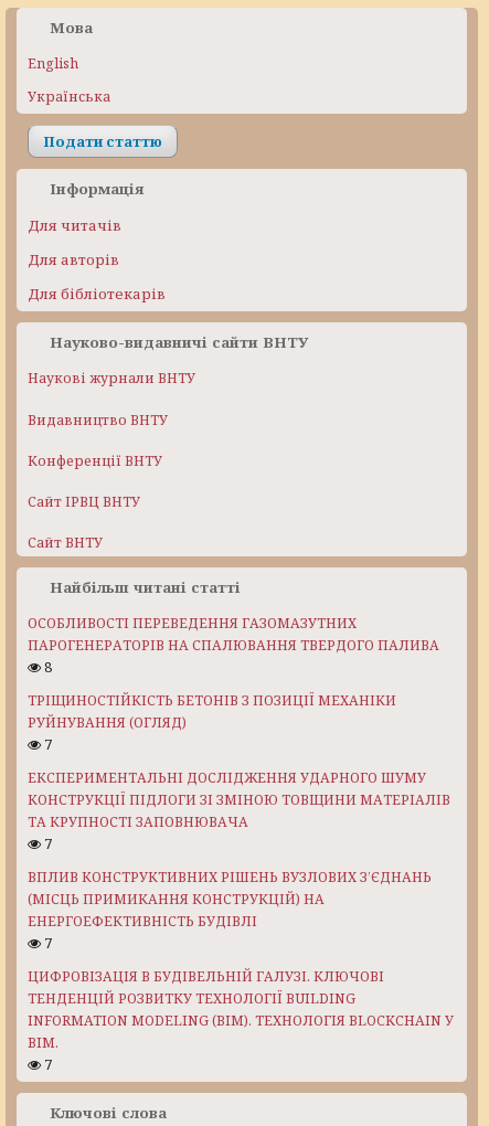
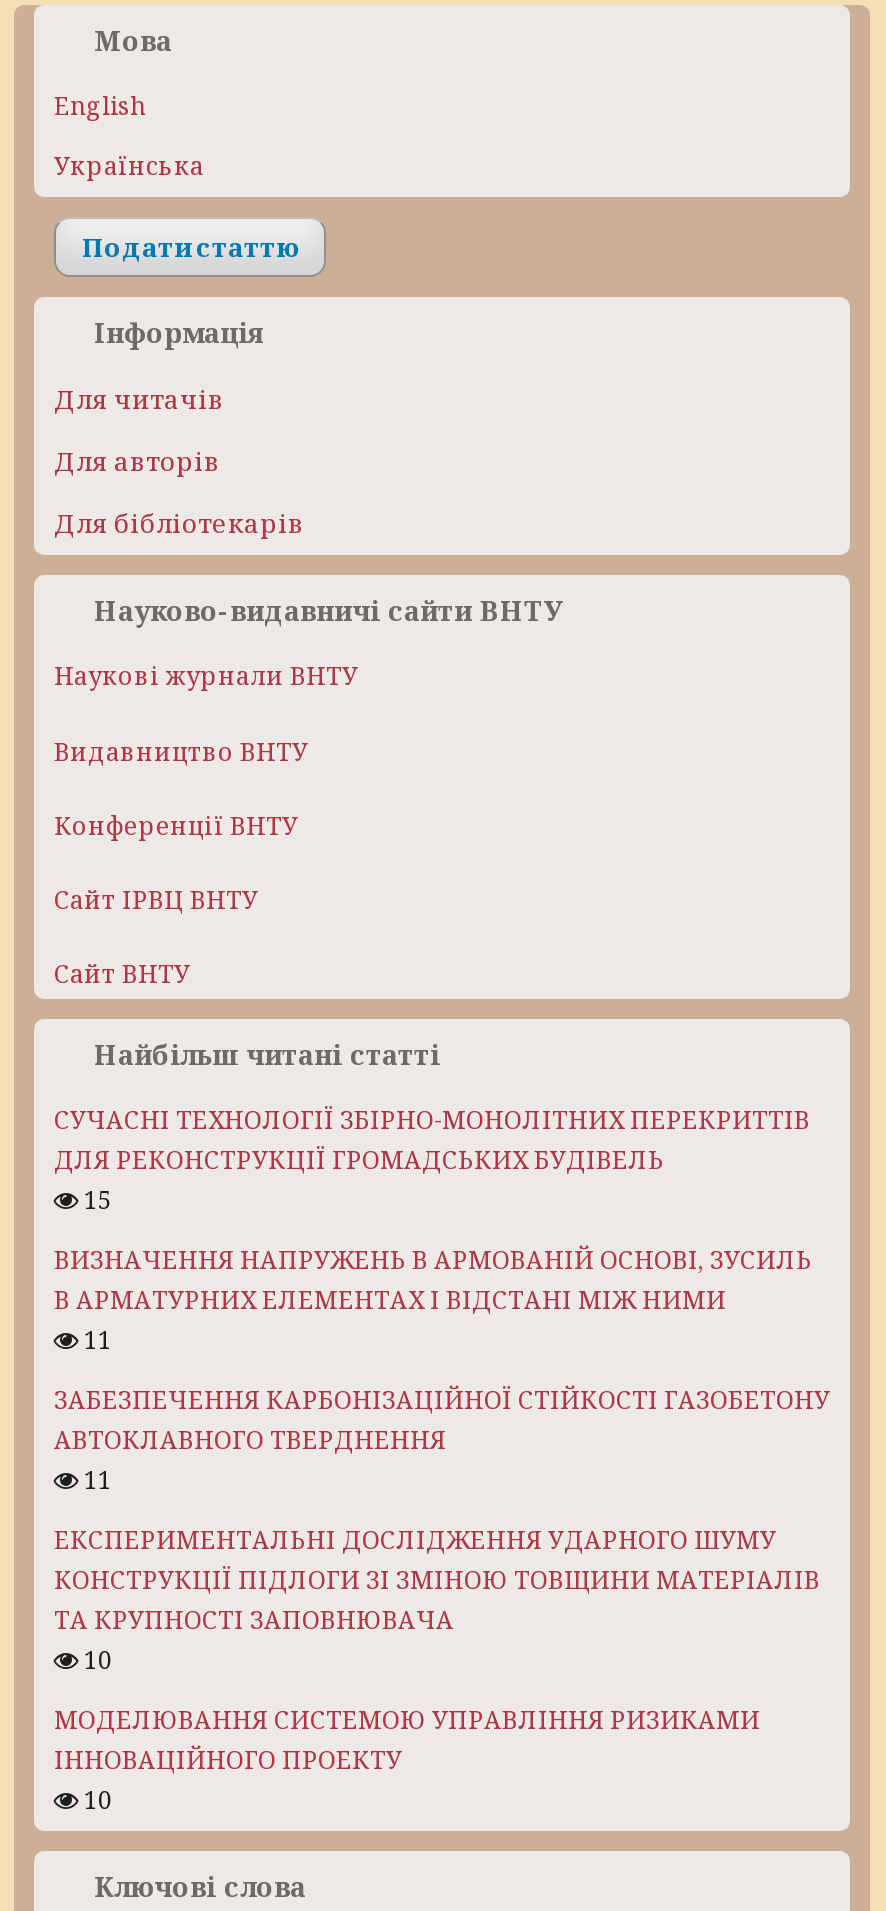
[28,614,439,754] ОСОБЛИВОСТІ ПЕРЕВЕДЕННЯ ГАЗОМАЗУТНИХ | ПАРОГЕНЕРАТОРІВ НА СПАЛЮВАННЯ ТВЕРДОГО ПАЛИВА | 8 | ТРІЩИНОСТІЙКІСТЬ БЕТОНІВ З ПОЗИЦІЇ МЕХАНІКИ | РУЙНУВАННЯ (ОГЛЯД) | 7 -> [54,1103,830,1497] СУЧАСНІ ТЕХНОЛОГІЇ ЗБІРНО-МОНОЛІТНИХ ПЕРЕКРИТТІВ | ДЛЯ РЕКОНСТРУКЦІЇ ГРОМАДСЬКИХ БУДІВЕЛЬ | 15 | ВИЗНАЧЕННЯ НАПРУЖЕНЬ В АРМОВАНІЙ ОСНОВІ, ЗУСИЛЬ | В АРМАТУРНИХ ЕЛЕМЕНТАХ І ВІДСТАНІ МІЖ НИМИ | 11 | ЗАБЕЗПЕЧЕННЯ КАРБОНІЗАЦІЙНОЇ СТІЙКОСТІ ГАЗОБЕТОНУ | АВТОКЛАВНОГО ТВЕРДНЕННЯ | 11
moved [28,769,450,831] -> [54,1523,820,1637]: ЕКСПЕРИМЕНТАЛЬНІ ДОСЛІДЖЕННЯ УДАРНОГО ШУМУ | КОНСТРУКЦІЇ ПІДЛОГИ ЗІ ЗМІНОЮ ТОВЩИНИ МАТЕРІАЛІВ | ТА КРУПНОСТІ ЗАПОВНЮВАЧА
[28,835,454,1074] 7 | ВПЛИВ КОНСТРУКТИВНИХ РІШЕНЬ ВУЗЛОВИХ З’ЄДНАНЬ | (МІСЦЬ ПРИМИКАННЯ КОНСТРУКЦІЙ) НА | ЕНЕРГОЕФЕКТИВНІСТЬ БУДІВЛІ | 7 | ЦИФРОВІЗАЦІЯ В БУДІВЕЛЬНІЙ ГАЛУЗІ. КЛЮЧОВІ | ТЕНДЕНЦІЙ РОЗВИТКУ ТЕХНОЛОГІЇ BUILDING | INFORMATION MODELING (BIM). ТЕХНОЛОГІЯ BLOCKCHAIN У | BIM. | 7 -> [54,1643,760,1817] 10 | МОДЕЛЮВАННЯ СИСТЕМОЮ УПРАВЛІННЯ РИЗИКАМИ | ІННОВАЦІЙНОГО ПРОЕКТУ | 10

